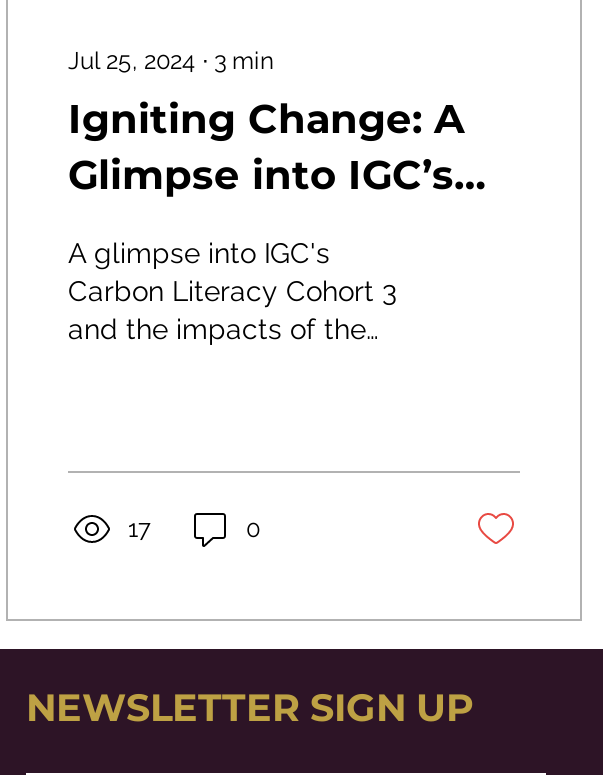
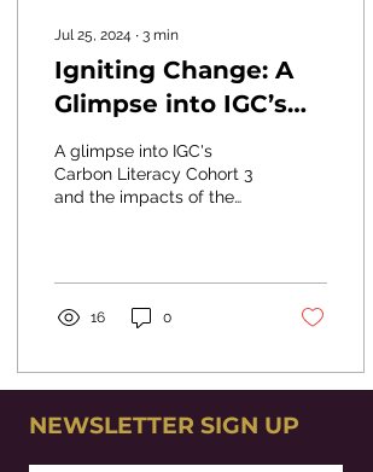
[128,515,150,543] 17 -> [91,309,105,326] 16

